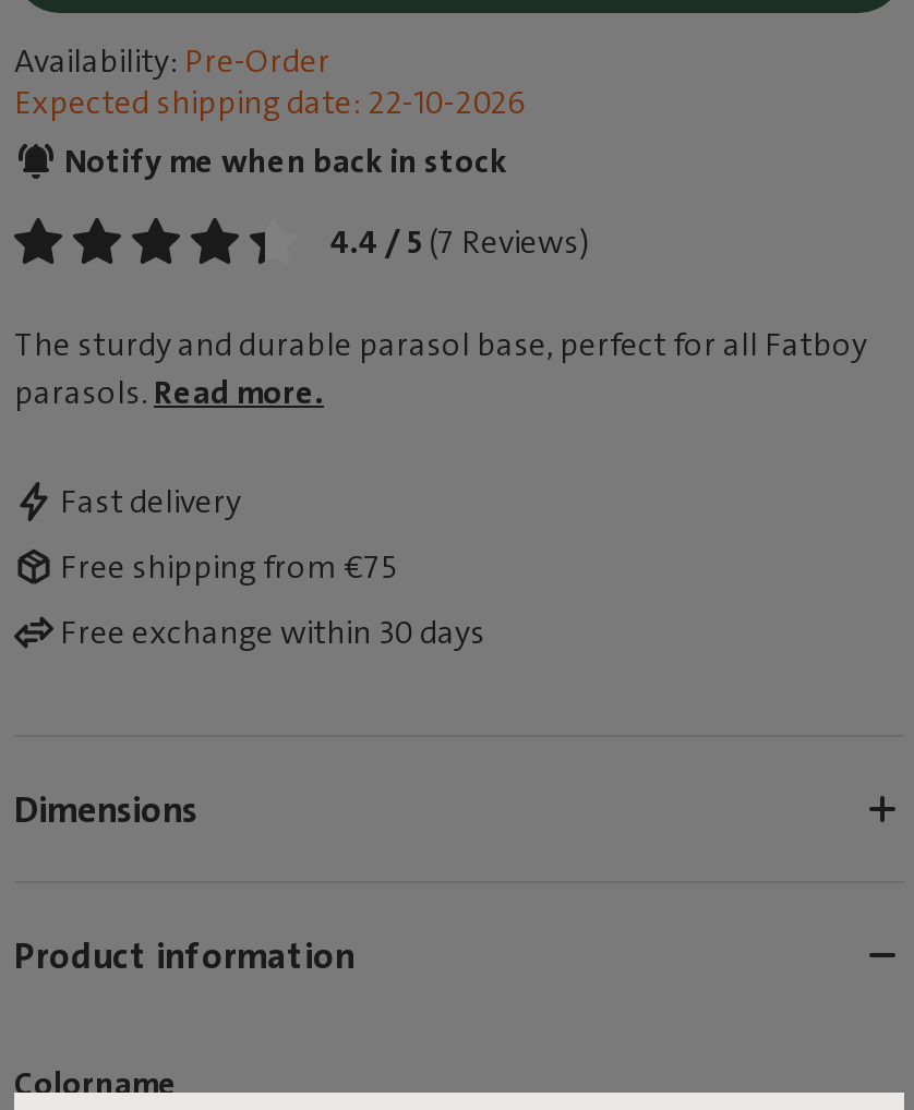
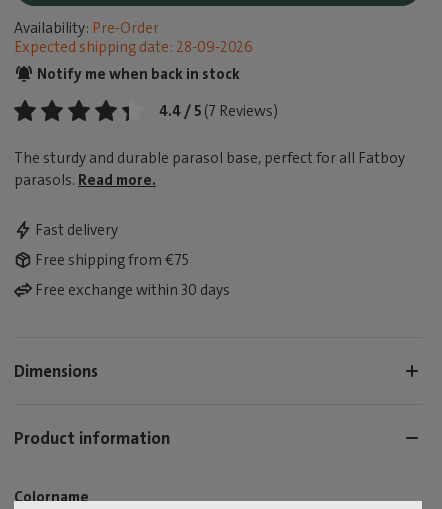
[14,81,527,124] Expected shipping date: 22-10-2026 -> [14,37,253,57] Expected shipping date: 28-09-2026

